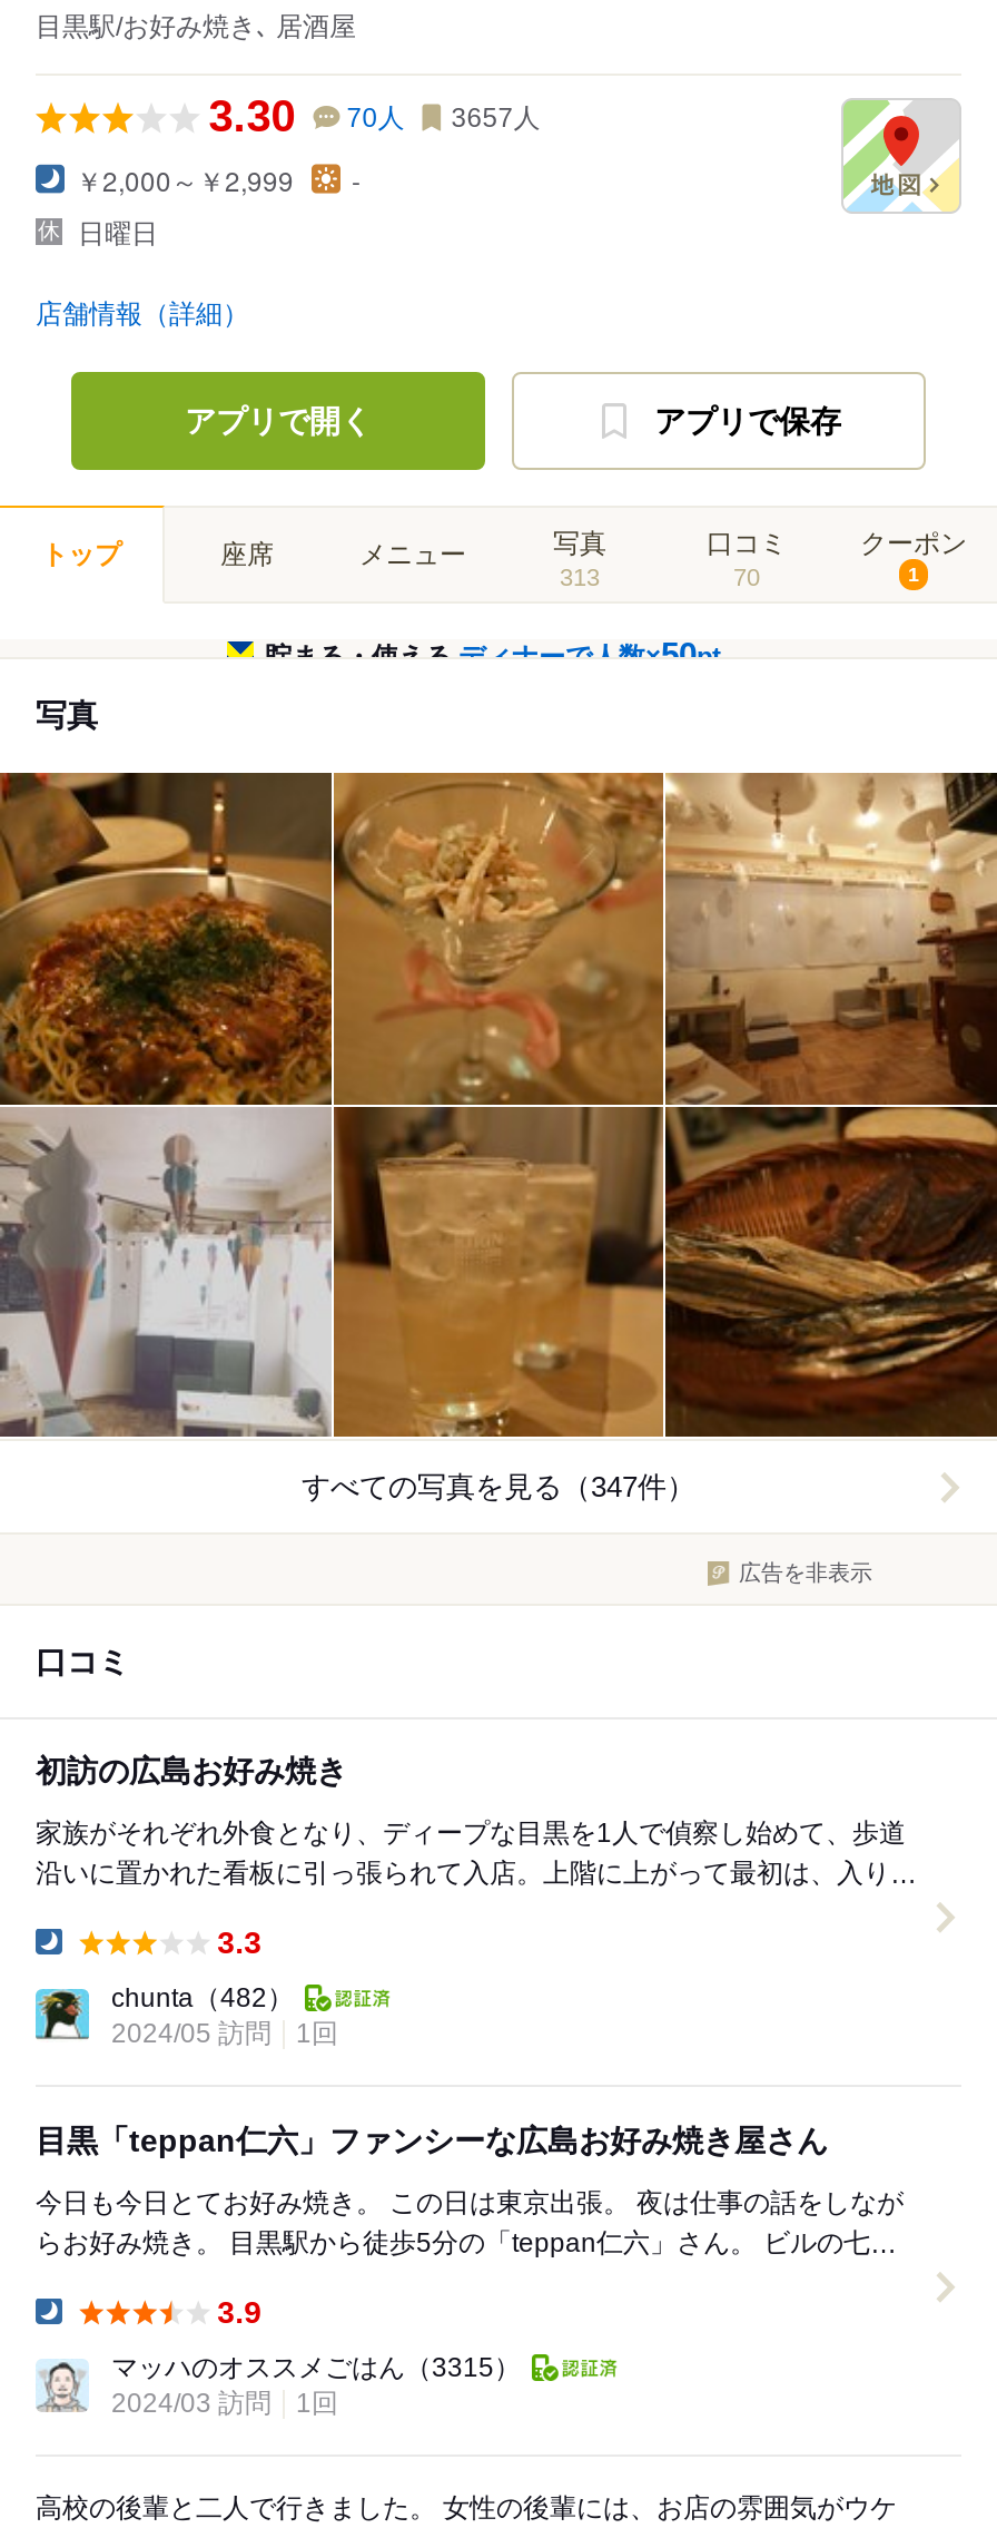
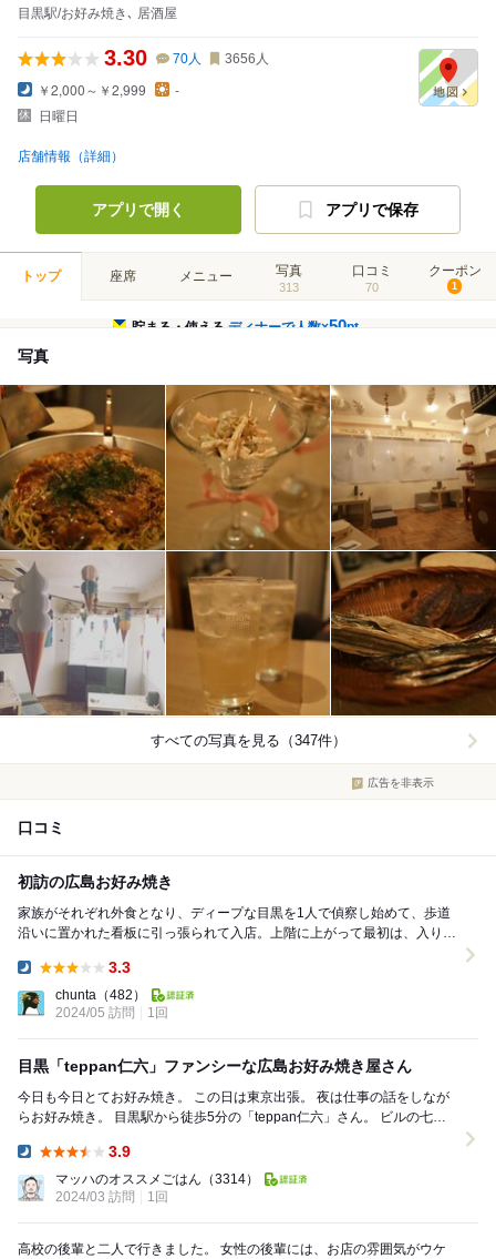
[209,91,540,140] 3.30 70人 3657人 -> [104,45,269,70] 3.30 70人 3656人
[111,2353,521,2384] マッハのオススメごはん（3315） -> [55,1172,259,1187] マッハのオススメごはん（3314）

